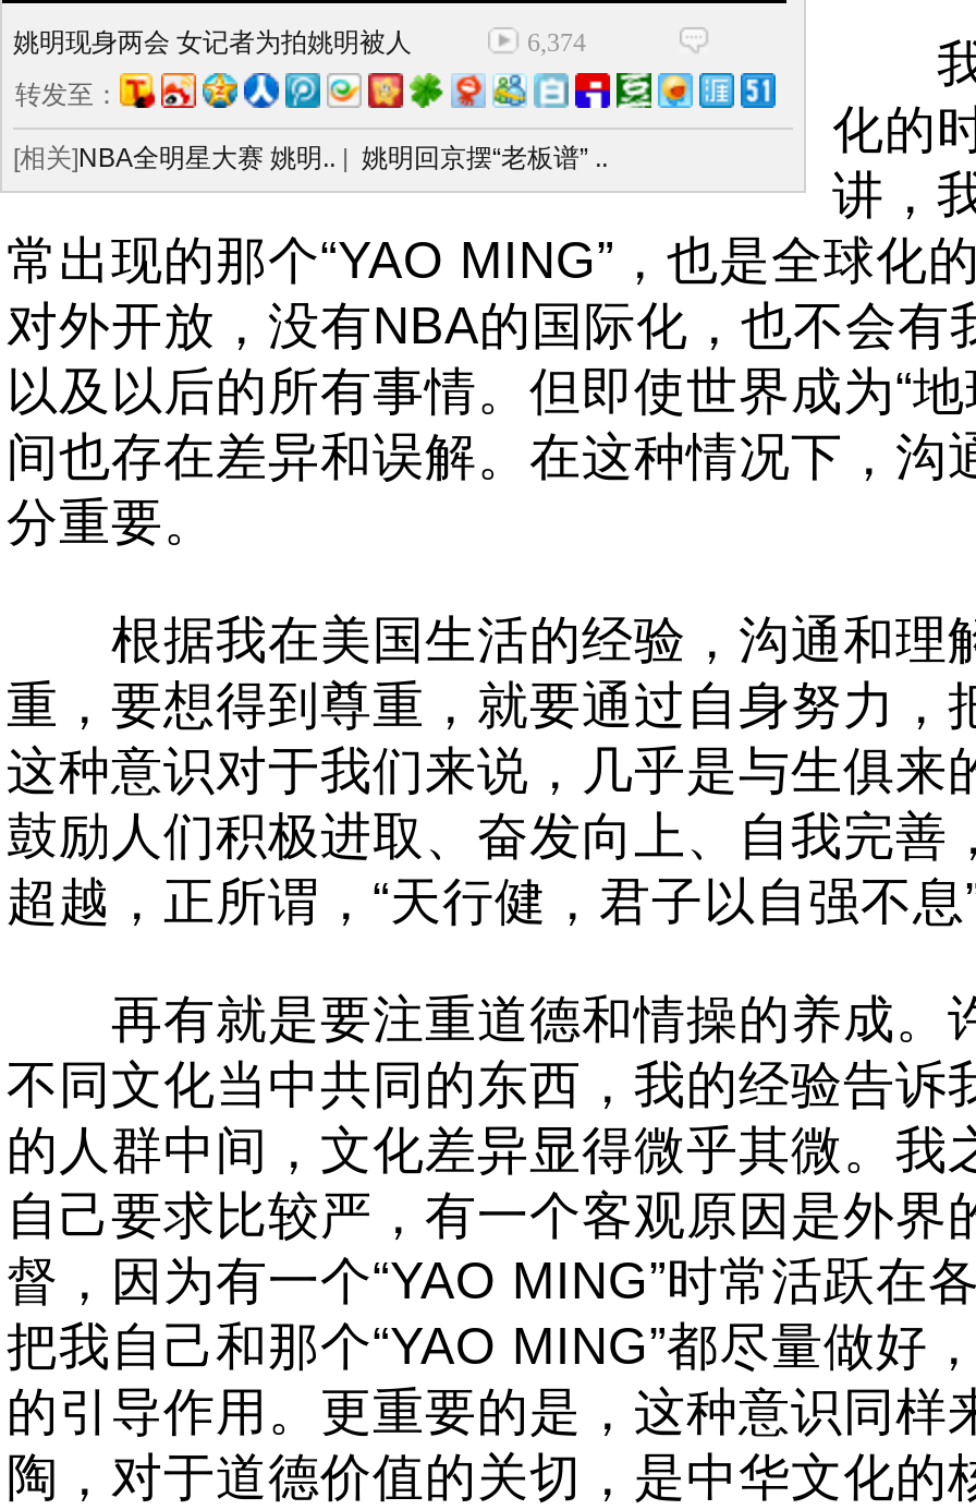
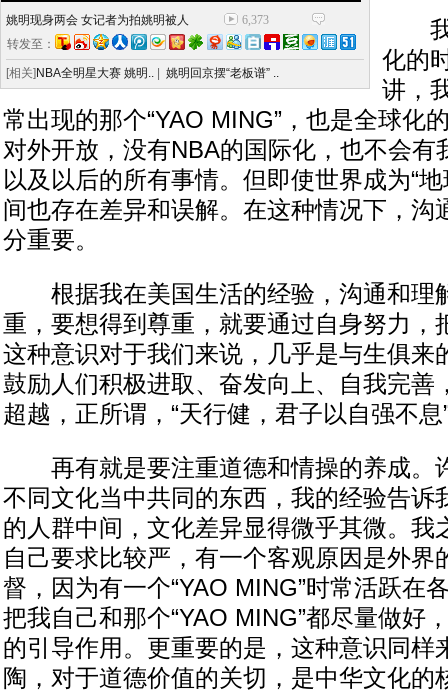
[527,27,586,58] 6,374 -> [242,13,269,27] 6,373

